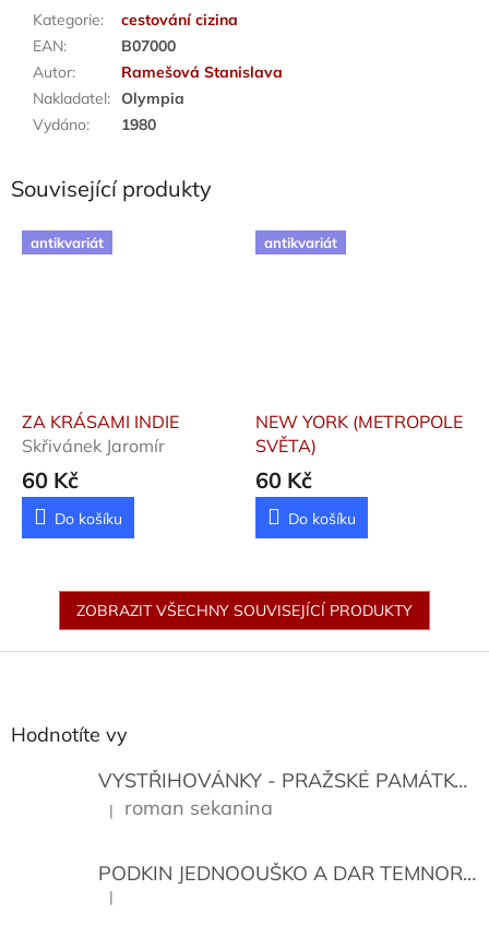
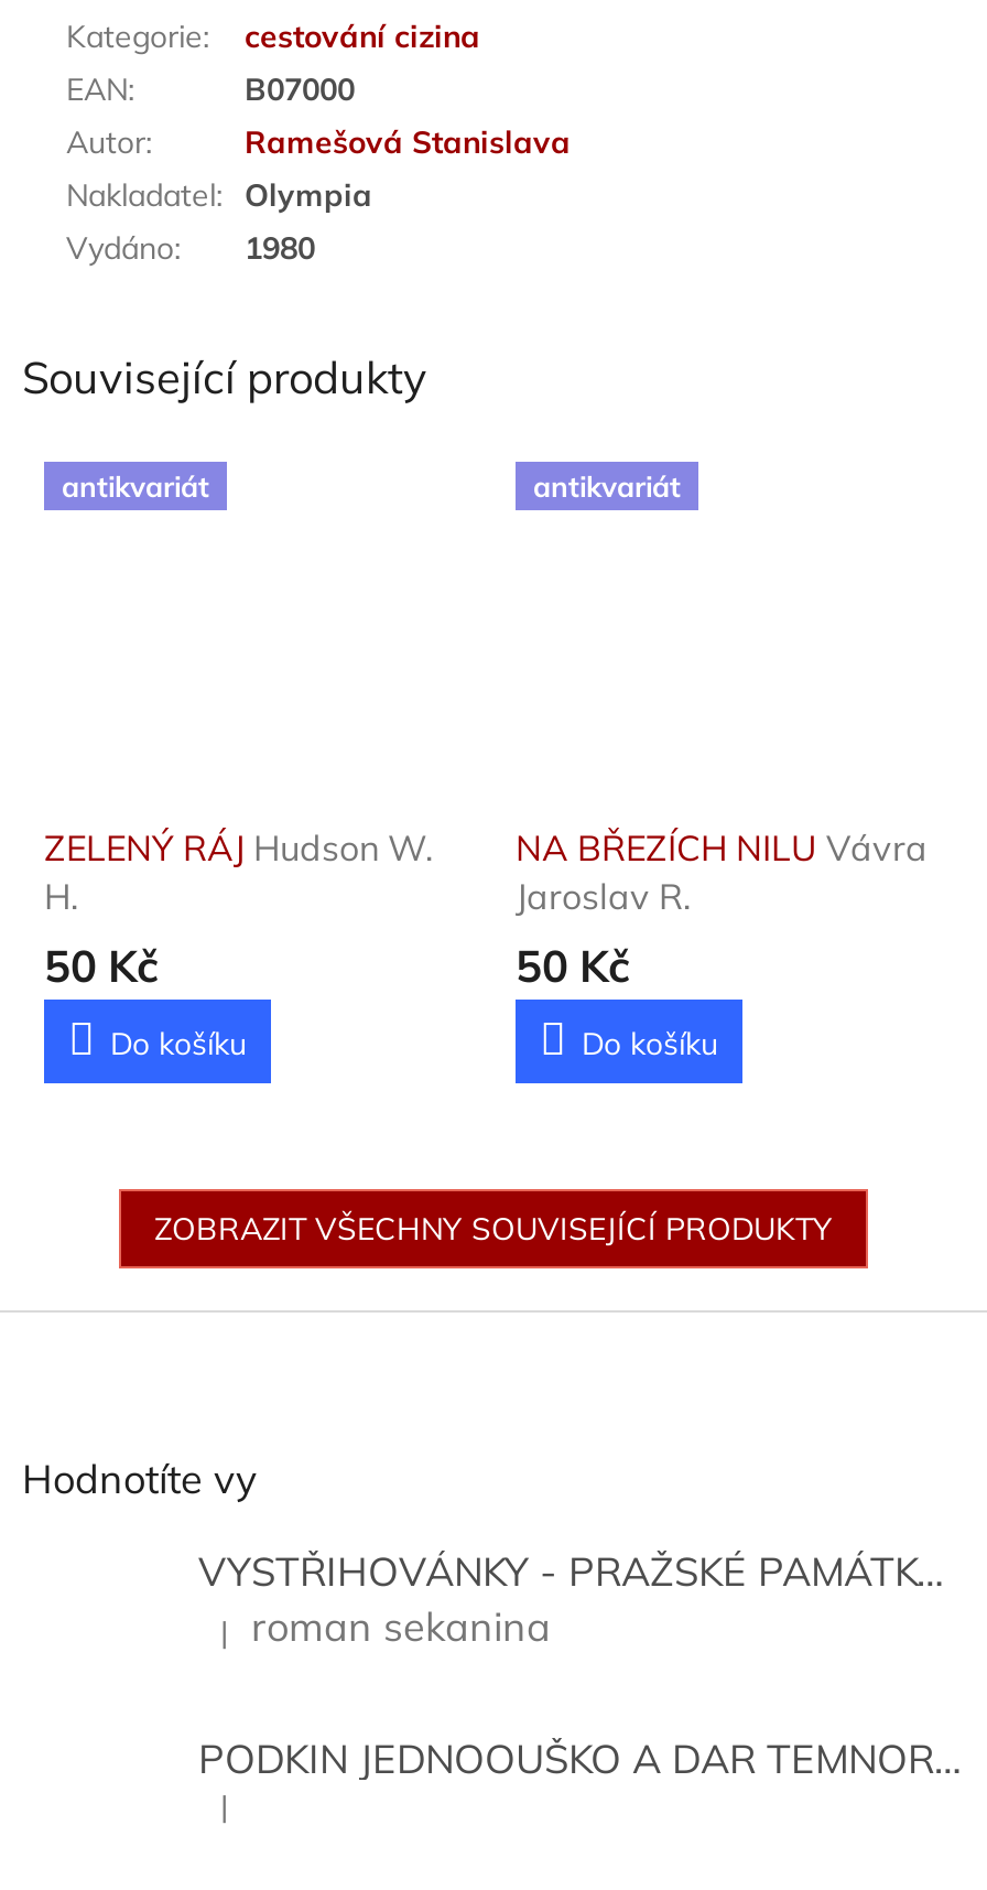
[22,411,179,494] ZA KRÁSAMI INDIE | Skřivánek Jaromír | 60 Kč -> [44,826,434,994] ZELENÝ RÁJ Hudson W. | H. | 50 Kč
[255,411,463,494] NEW YORK (METROPOLE | SVĚTA) | 60 Kč -> [516,826,928,994] NA BŘEZÍCH NILU Vávra | Jaroslav R. | 50 Kč

